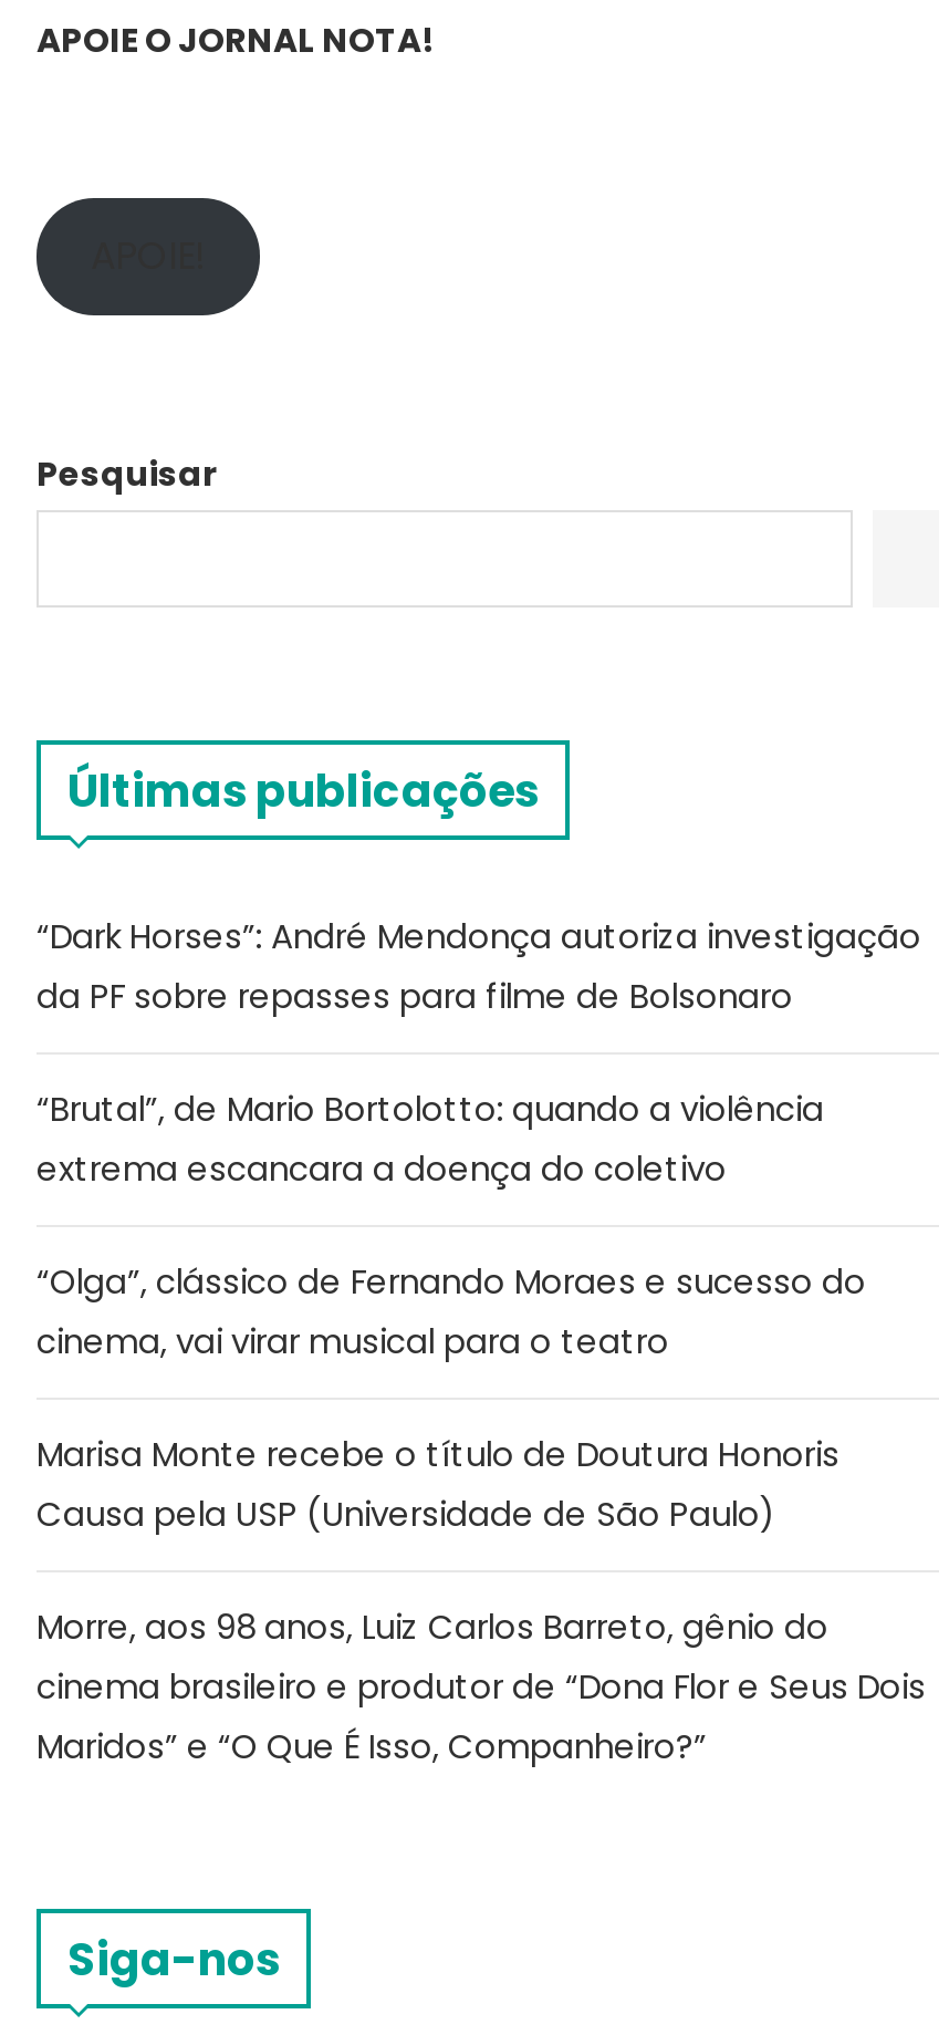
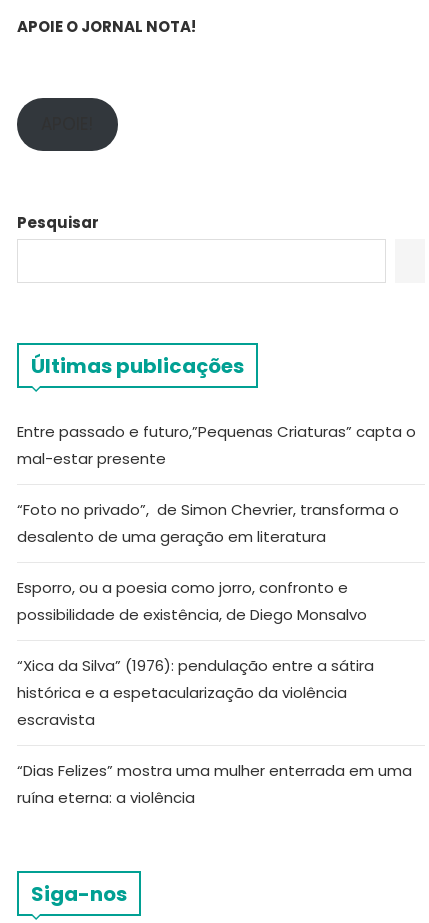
[36,912,921,1018] “Dark Horses”: André Mendonça autoriza investigação | da PF sobre repasses para filme de Bolsonaro -> [17,420,416,468] Entre passado e futuro,”Pequenas Criaturas” capta o | mal-estar presente
[36,1084,824,1191] “Brutal”, de Mario Bortolotto: quando a violência | extrema escancara a doença do coletivo -> [17,498,399,546] “Foto no privado”, de Simon Chevrier, transforma o | desalento de uma geração em literatura
[36,1257,866,1363] “Olga”, clássico de Fernando Moraes e sucesso do | cinema, vai virar musical para o teatro -> [17,576,367,624] Esporro, ou a poesia como jorro, confronto e | possibilidade de existência, de Diego Monsalvo
[36,1430,839,1536] Marisa Monte recebe o título de Doutura Honoris | Causa pela USP (Universidade de São Paulo) -> [17,654,374,729] “Xica da Silva” (1976): pendulação entre a sátira | histórica e a espetacularização da violência | escravista
[36,1602,926,1768] Morre, aos 98 anos, Luiz Carlos Barreto, gênio do | cinema brasileiro e produtor de “Dona Flor e Seus Dois | Maridos” e “O Que É Isso, Companheiro?” -> [17,759,412,807] “Dias Felizes” mostra uma mulher enterrada em uma | ruína eterna: a violência

